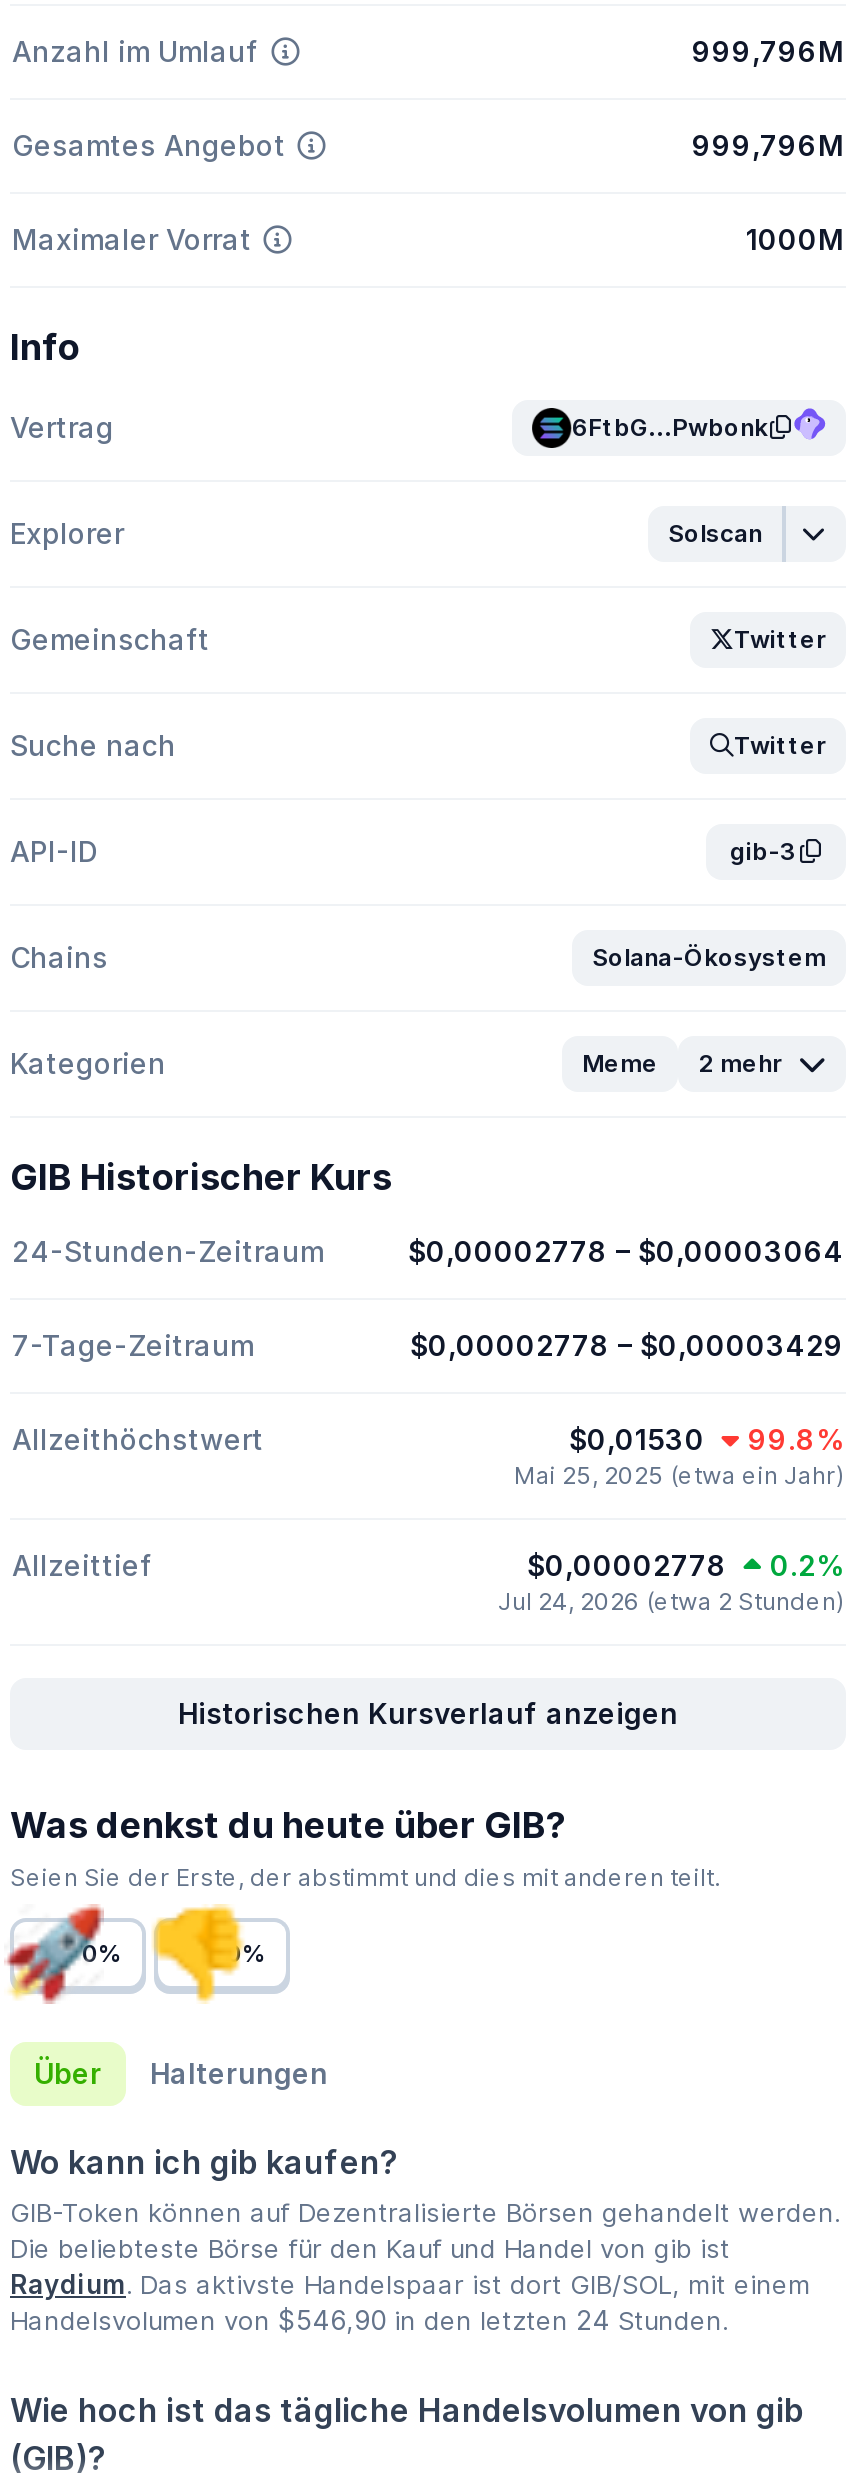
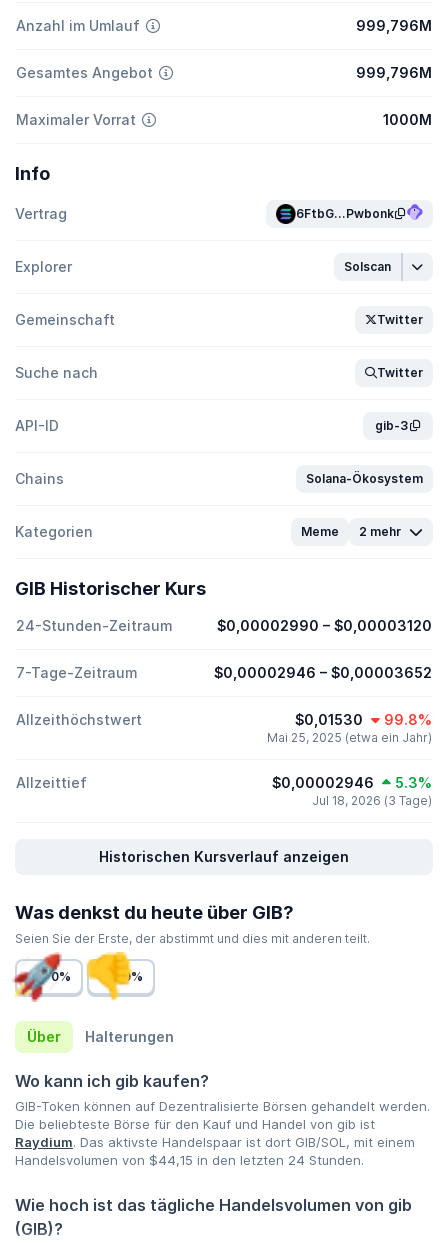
[408,1234,844,1268] $0,00002778 – $0,00003064 -> [217,617,432,634] $0,00002990 – $0,00003120
[410,1328,844,1362] $0,00002778 – $0,00003429 -> [214,664,432,681] $0,00002946 – $0,00003652
[498,1548,844,1616] $0,00002778 | 0.2% | Jul 24, 2026 (etwa 2 Stunden) -> [271,774,432,808] $0,00002946 | 5.3% | Jul 18, 2026 (3 Tage)
[10,2304,728,2336] Handelsvolumen von $546,90 in den letzten 24 Stunden. -> [15,1152,364,1168] Handelsvolumen von $44,15 in den letzten 24 Stunden.

